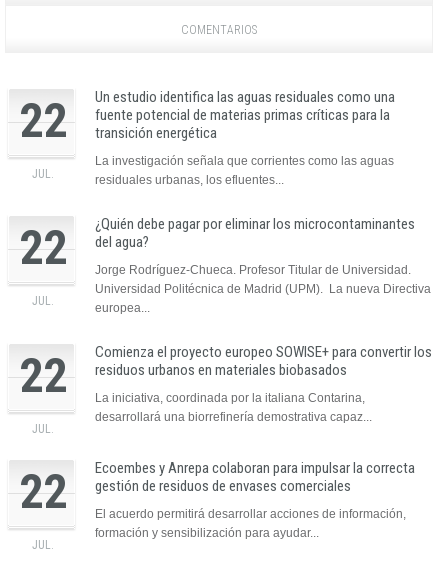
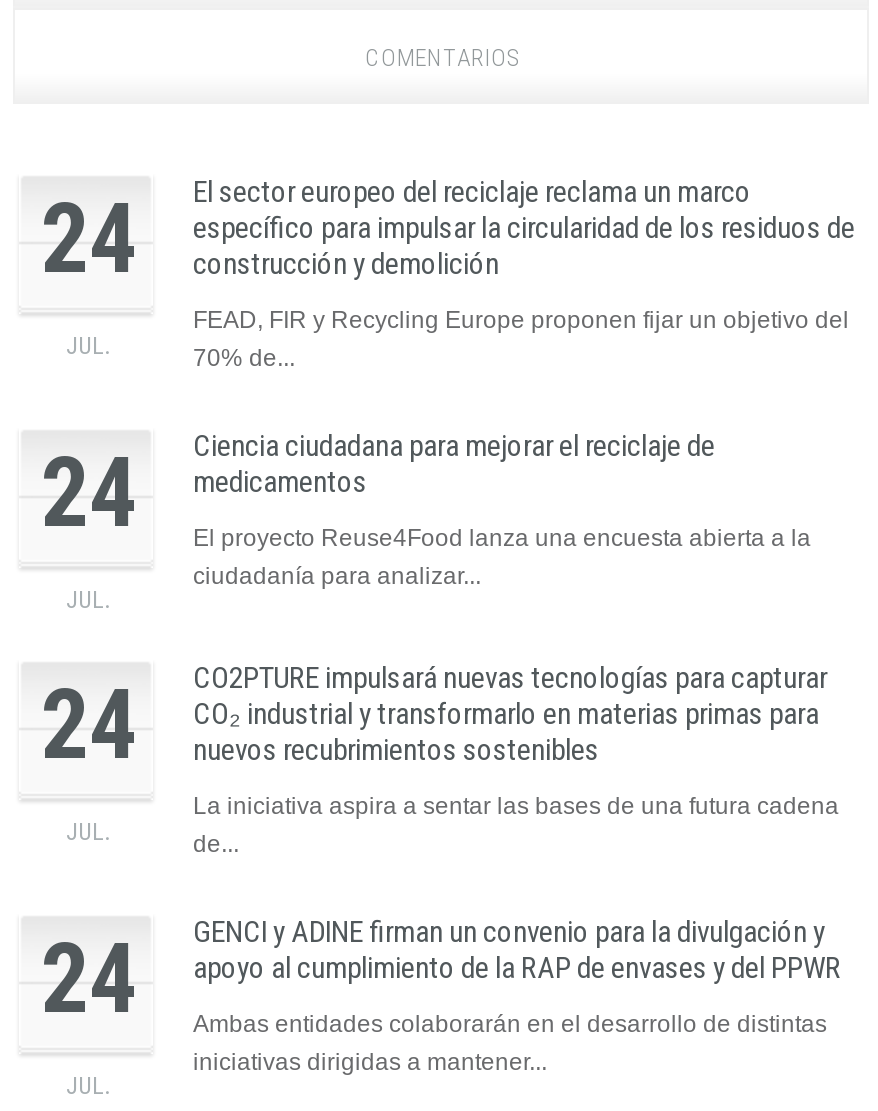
[19,92,67,149] 22 -> [41,182,137,296] 24
[95,88,395,142] Un estudio identifica las aguas residuales como una | fuente potencial de materias primas críticas para la | transición energética -> [193,174,855,282] El sector europeo del reciclaje reclama un marco | específico para impulsar la circularidad de los residuos de | construcción y demolición
[95,154,394,187] La investigación señala que corrientes como las aguas | residuales urbanas, los efluentes... -> [193,306,849,372] FEAD, FIR y Recycling Europe proponen fijar un objetivo del | 70% de...
[19,219,67,276] 22 -> [41,436,137,550] 24
[95,215,415,251] ¿Quién debe pagar por eliminar los microcontaminantes | del agua? -> [193,428,715,500] Ciencia ciudadana para mejorar el reciclaje de | medicamentos
[95,263,431,315] Jorge Rodríguez-Chueca. Profesor Titular de Universidad. | Universidad Politécnica de Madrid (UPM). La nueva Directiva | europea... -> [193,524,811,590] El proyecto Reuse4Food lanza una encuesta abierta a la | ciudadanía para analizar...
[19,347,67,404] 22 -> [41,668,137,782] 24
[95,343,432,379] Comienza el proyecto europeo SOWISE+ para convertir los | residuos urbanos en materiales biobasados -> [193,660,827,768] CO2PTURE impulsará nuevas tecnologías para capturar | CO₂ industrial y transformarlo en materias primas para | nuevos recubrimientos sostenibles
[95,391,372,424] La iniciativa, coordinada por la italiana Contarina, | desarrollará una biorrefinería demostrativa capaz... -> [193,792,839,858] La iniciativa aspira a sentar las bases de una futura cadena | de...
[19,463,67,520] 22 -> [41,922,137,1036] 24
[95,459,415,495] Ecoembes y Anrepa colaboran para impulsar la correcta | gestión de residuos de envases comerciales -> [193,914,841,986] GENCI y ADINE firman un convenio para la divulgación y | apoyo al cumplimiento de la RAP de envases y del PPWR
[95,507,406,540] El acuerdo permitirá desarrollar acciones de información, | formación y sensibilización para ayudar... -> [193,1010,827,1076] Ambas entidades colaborarán en el desarrollo de distintas | iniciativas dirigidas a mantener...

